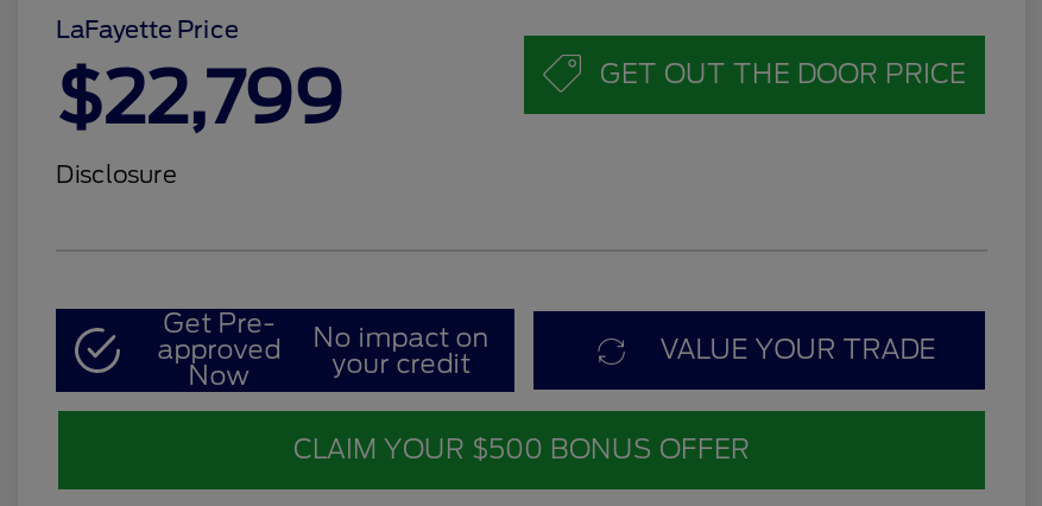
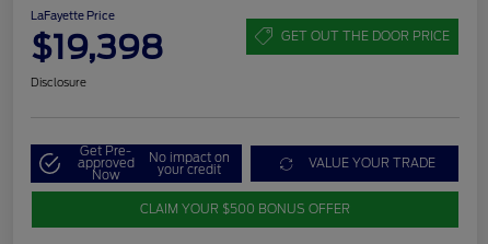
[56,55,343,141] $22,799 -> [31,28,163,67] $19,398

